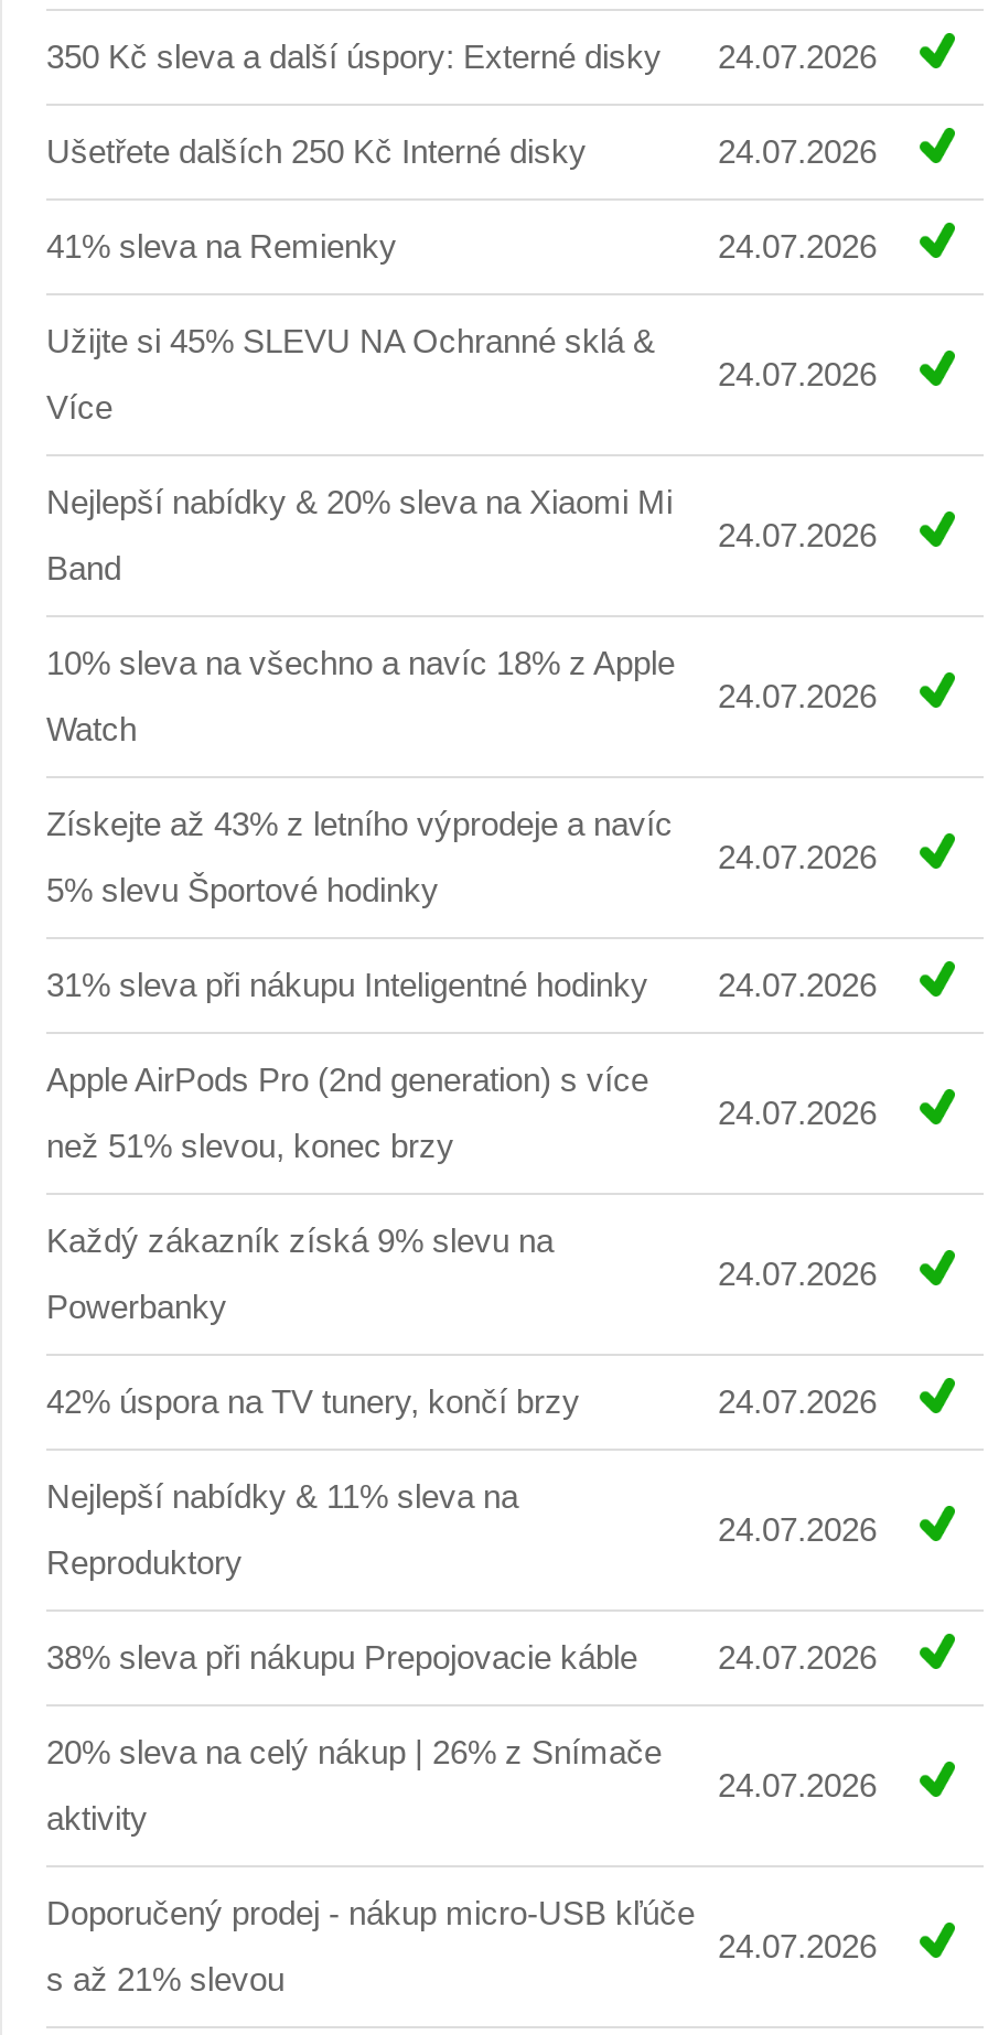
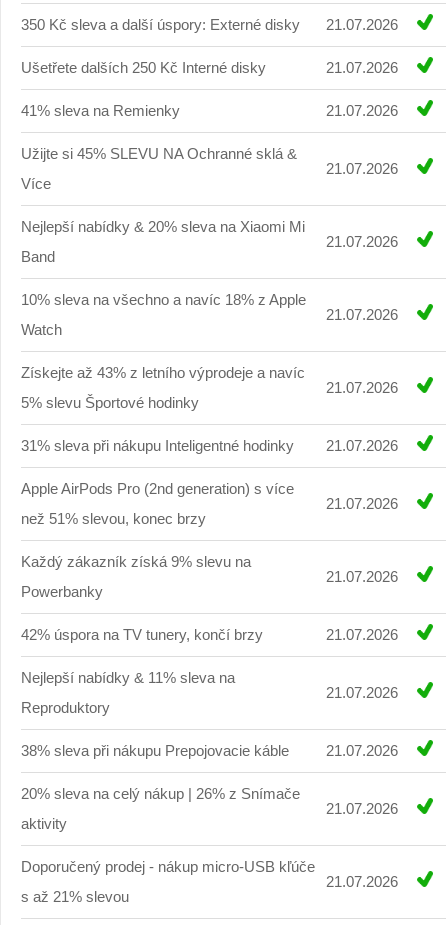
[46,37,877,75] 350 Kč sleva a další úspory: Externé disky 24.07.2026 -> [21,16,397,33] 350 Kč sleva a další úspory: Externé disky 21.07.2026
[718,132,877,170] 24.07.2026 -> [325,59,397,76] 21.07.2026
[718,227,877,265] 24.07.2026 -> [325,102,397,119] 21.07.2026
[718,355,877,392] 24.07.2026 -> [325,160,397,177] 21.07.2026
[718,516,877,553] 24.07.2026 -> [325,233,397,250] 21.07.2026
[718,677,877,714] 24.07.2026 -> [325,306,397,323] 21.07.2026
[718,838,877,875] 24.07.2026 -> [325,379,397,396] 21.07.2026
[46,966,877,1003] 31% sleva při nákupu Inteligentné hodinky 24.07.2026 -> [21,437,397,454] 31% sleva při nákupu Inteligentné hodinky 21.07.2026
[718,1094,877,1131] 24.07.2026 -> [325,495,397,512] 21.07.2026
[718,1255,877,1292] 24.07.2026 -> [325,568,397,585] 21.07.2026
[718,1382,877,1420] 24.07.2026 -> [325,626,397,643] 21.07.2026
[718,1510,877,1548] 24.07.2026 -> [325,684,397,701] 21.07.2026
[718,1638,877,1676] 24.07.2026 -> [325,742,397,759] 21.07.2026
[718,1766,877,1803] 24.07.2026 -> [325,800,397,817] 21.07.2026
[718,1927,877,1964] 24.07.2026 -> [325,873,397,890] 21.07.2026

